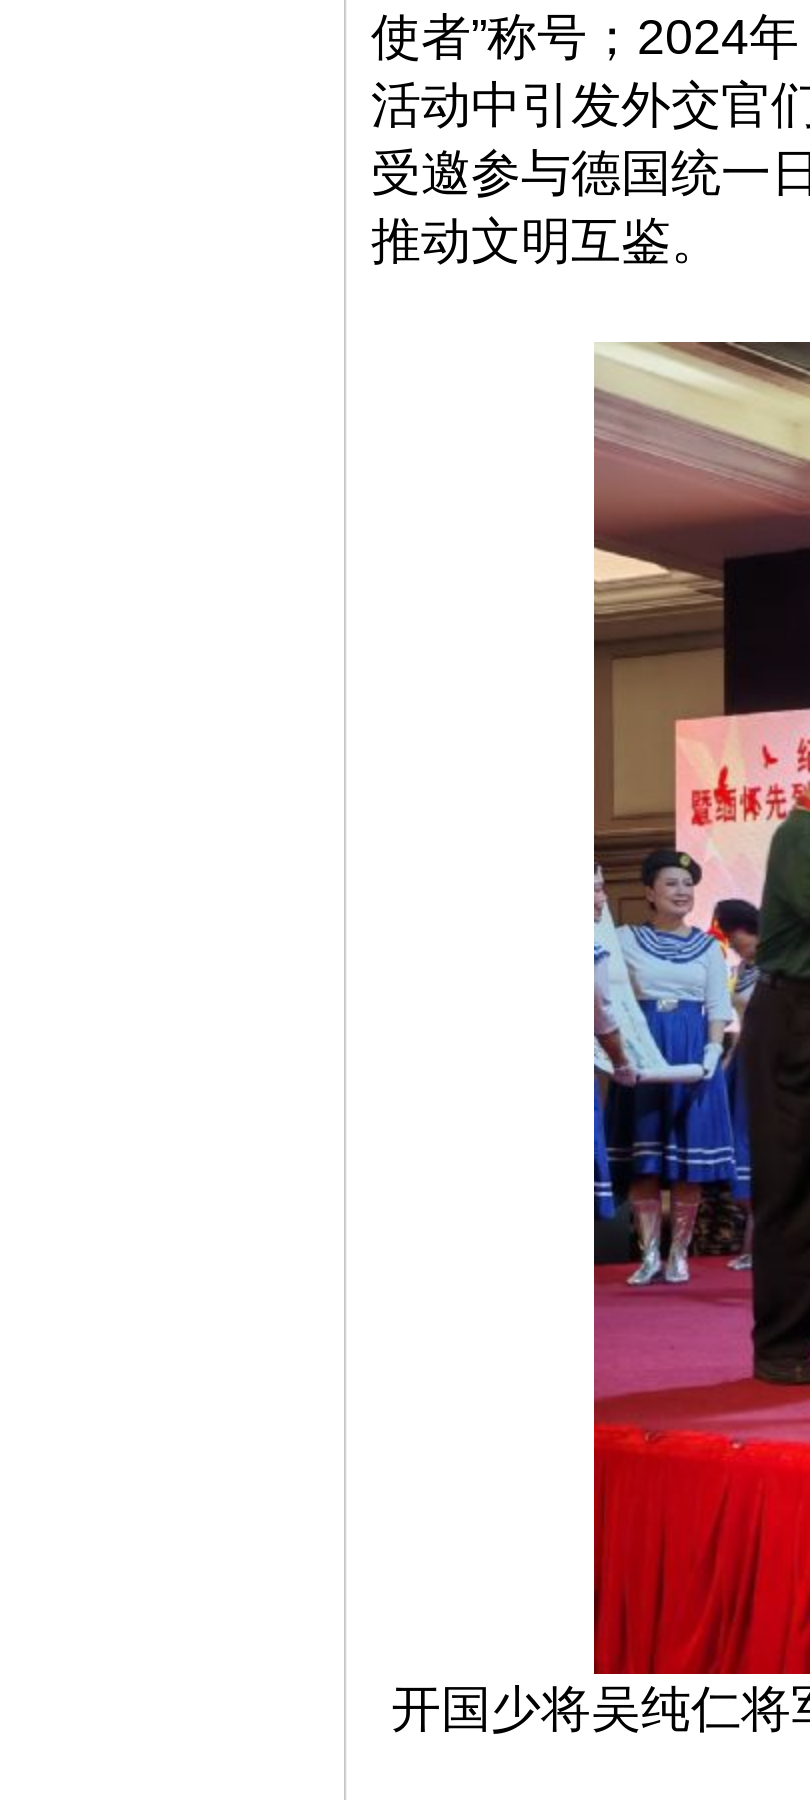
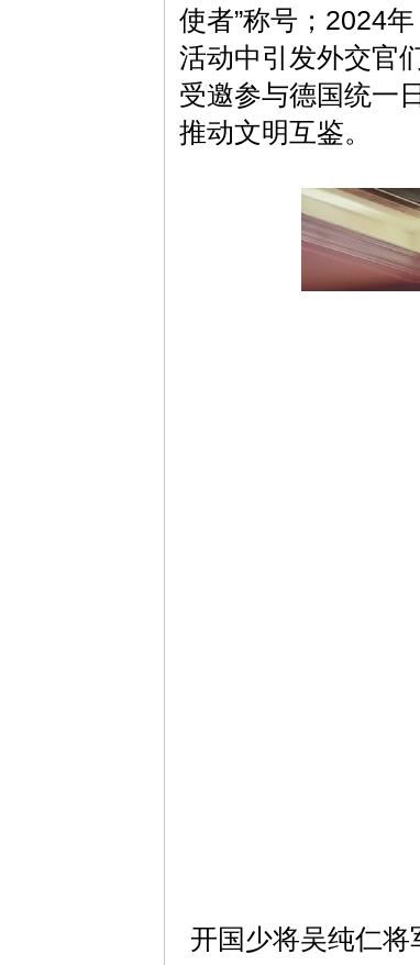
[592,530,804,1676] [image] -> none

